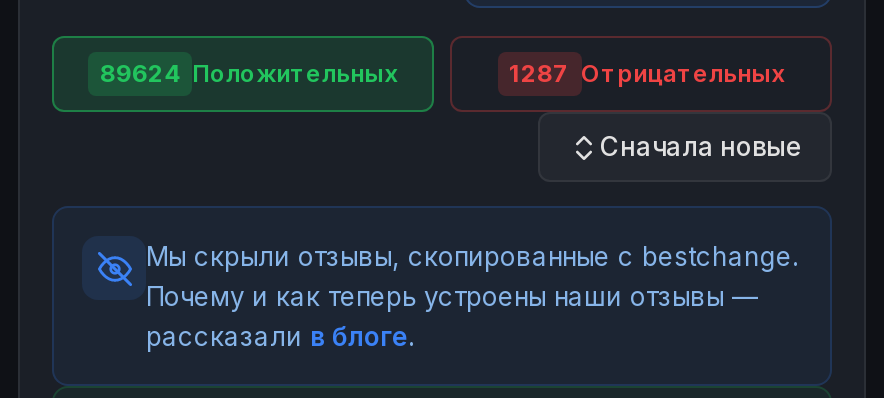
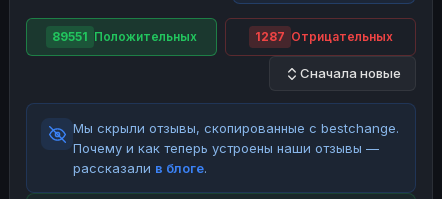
[100,58,398,88] 89624 Положительных -> [52,29,197,44] 89551 Положительных

